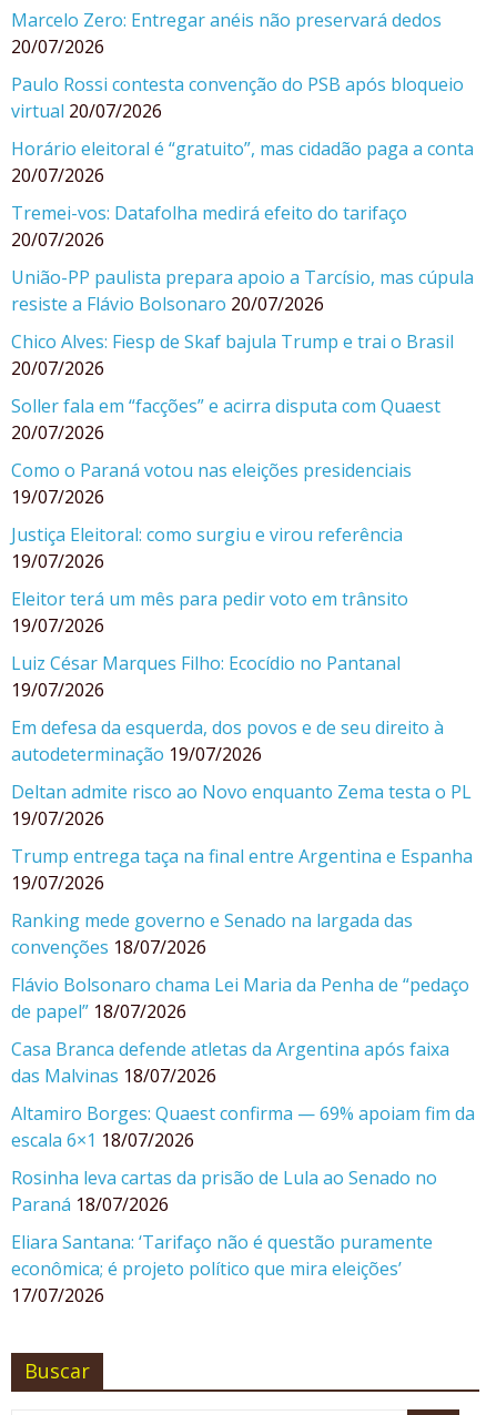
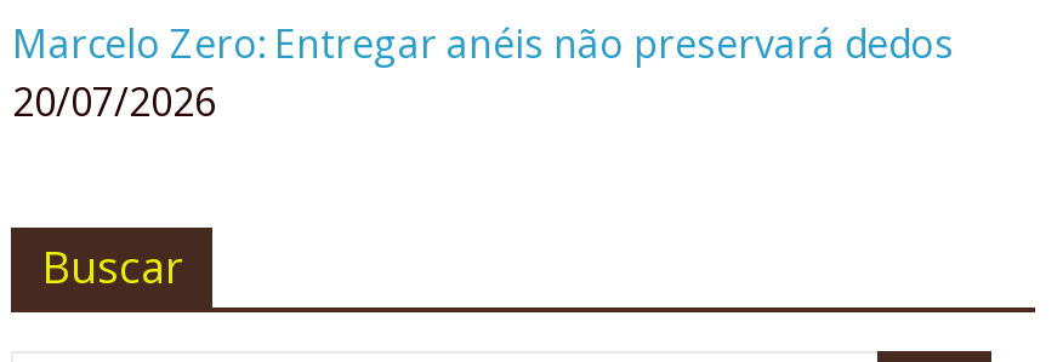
[12,72,475,1308] Paulo Rossi contesta convenção do PSB após bloqueio | virtual 20/07/2026 | Horário eleitoral é “gratuito”, mas cidadão paga a conta | 20/07/2026 | Tremei-vos: Datafolha medirá efeito do tarifaço | 20/07/2026 | União-PP paulista prepara apoio a Tarcísio, mas cúpula | resiste a Flávio Bolsonaro 20/07/2026 | Chico Alves: Fiesp de Skaf bajula Trump e trai o Brasil | 20/07/2026 | Soller fala em “facções” e acirra disputa com Quaest | 20/07/2026 | Como o Paraná votou nas eleições presidenciais | 19/07/2026 | Justiça Eleitoral: como surgiu e virou referência | 19/07/2026 | Eleitor terá um mês para pedir voto em trânsito | 19/07/2026 | Luiz César Marques Filho: Ecocídio no Pantanal | 19/07/2026 | Em defesa da esquerda, dos povos e de seu direito à | autodeterminação 19/07/2026 | Deltan admite risco ao Novo enquanto Zema testa o PL | 19/07/2026 | Trump entrega taça na final entre Argentina e Espanha | 19/07/2026 | Ranking mede governo e Senado na largada das | convenções 18/07/2026 | Flávio Bolsonaro chama Lei Maria da Penha de “pedaço | de papel” 18/07/2026 | Casa Branca defende atletas da Argentina após faixa | das Malvinas 18/07/2026 | Altamiro Borges: Quaest confirma — 69% apoiam fim da | escala 6×1 18/07/2026 | Rosinha leva cartas da prisão de Lula ao Senado no | Paraná 18/07/2026 | Eliara Santana: ‘Tarifaço não é questão puramente | econômica; é projeto político que mira eleições’ | 17/07/2026 -> none

